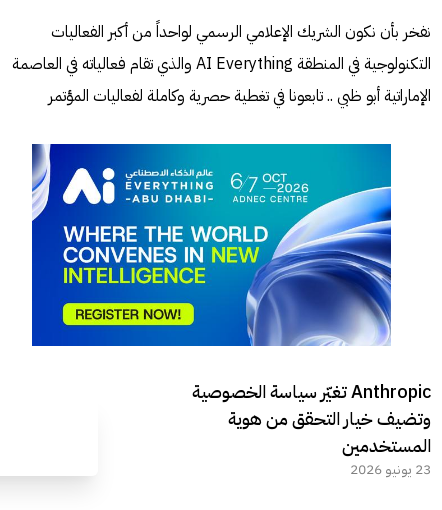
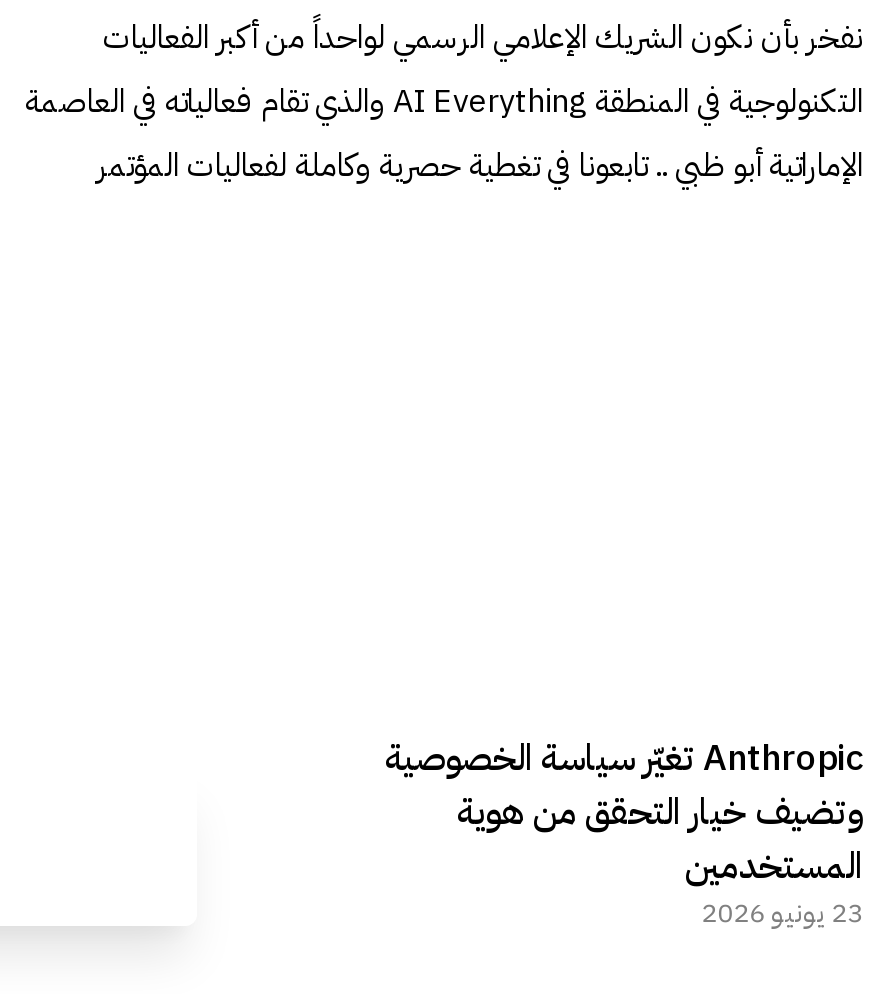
[31,143,392,347] [image] -> none

